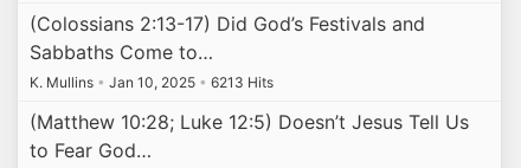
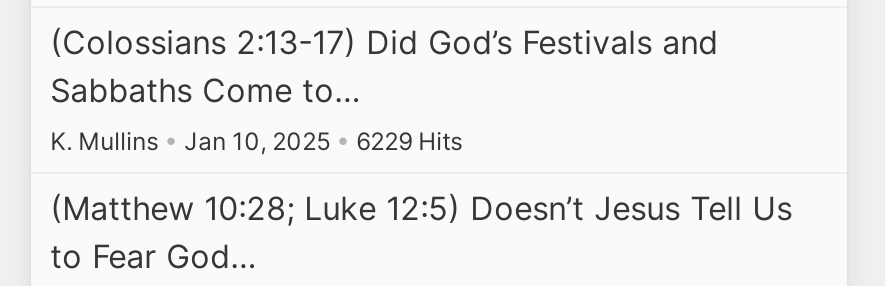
[29,73,273,91] K. Mullins • Jan 10, 2025 • 6213 Hits -> [50,126,462,156] K. Mullins • Jan 10, 2025 • 6229 Hits

